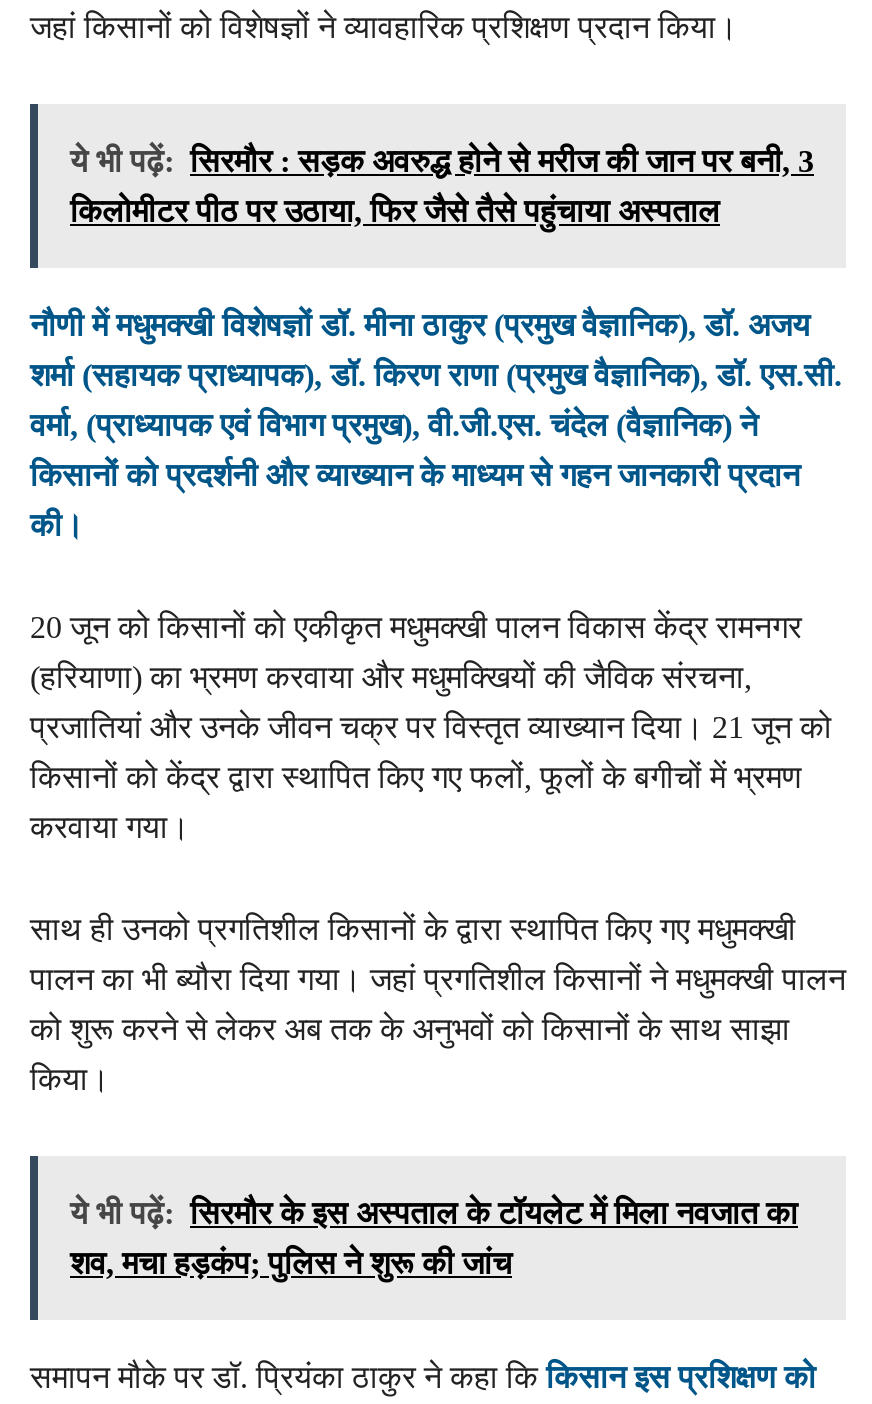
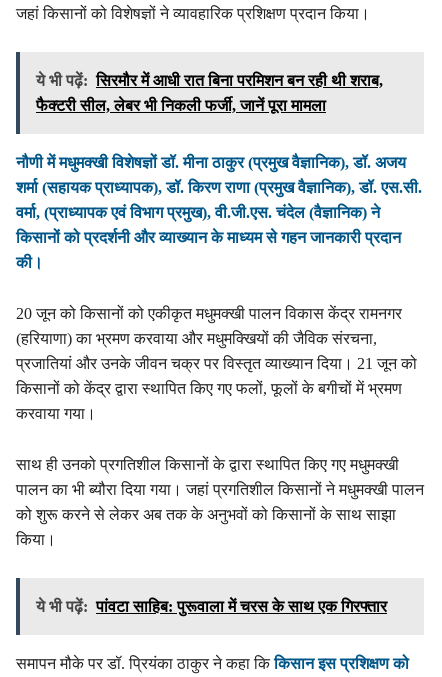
[70,144,814,178] ये भी पढ़ें: सिरमौर : सड़क अवरुद्ध होने से मरीज की जान पर बनी, 3 -> [36,72,383,89] ये भी पढ़ें: सिरमौर में आधी रात बिना परमिशन बन रही थी शराब,
[70,194,720,228] किलोमीटर पीठ पर उठाया, फिर जैसे तैसे पहुंचाया अस्पताल -> [36,97,326,114] फैक्टरी सील, लेबर भी निकली फर्जी, जानें पूरा मामला
[70,1196,798,1280] ये भी पढ़ें: सिरमौर के इस अस्पताल के टॉयलेट में मिला नवजात का | शव, मचा हड़कंप; पुलिस ने शुरू की जांच -> [36,598,387,615] ये भी पढ़ें: पांवटा साहिब: पुरूवाला में चरस के साथ एक गिरफ्तार

